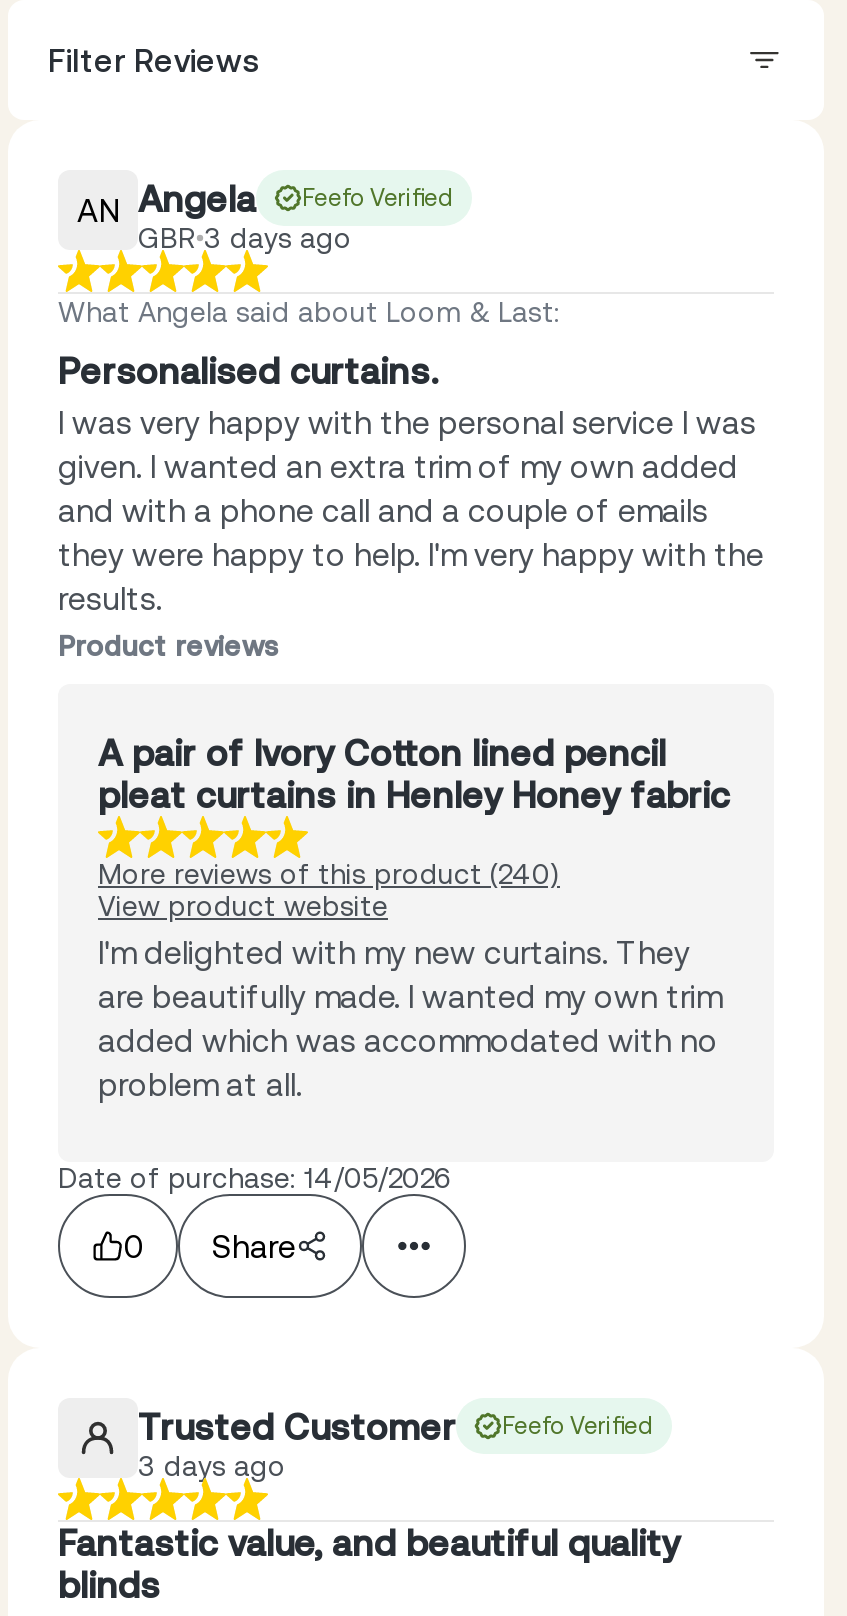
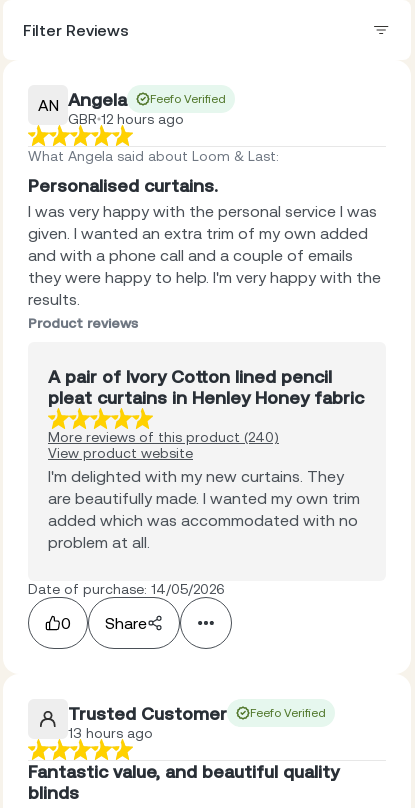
[138,223,352,255] GBR 3 days ago -> [68,111,184,127] GBR 12 hours ago
[138,1451,286,1483] 3 days ago -> [68,725,153,741] 13 hours ago

